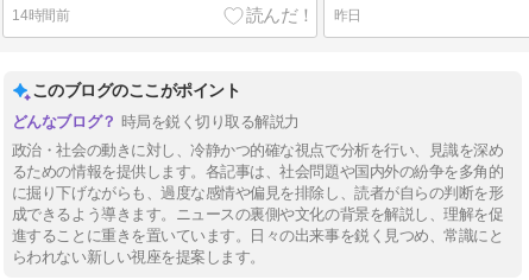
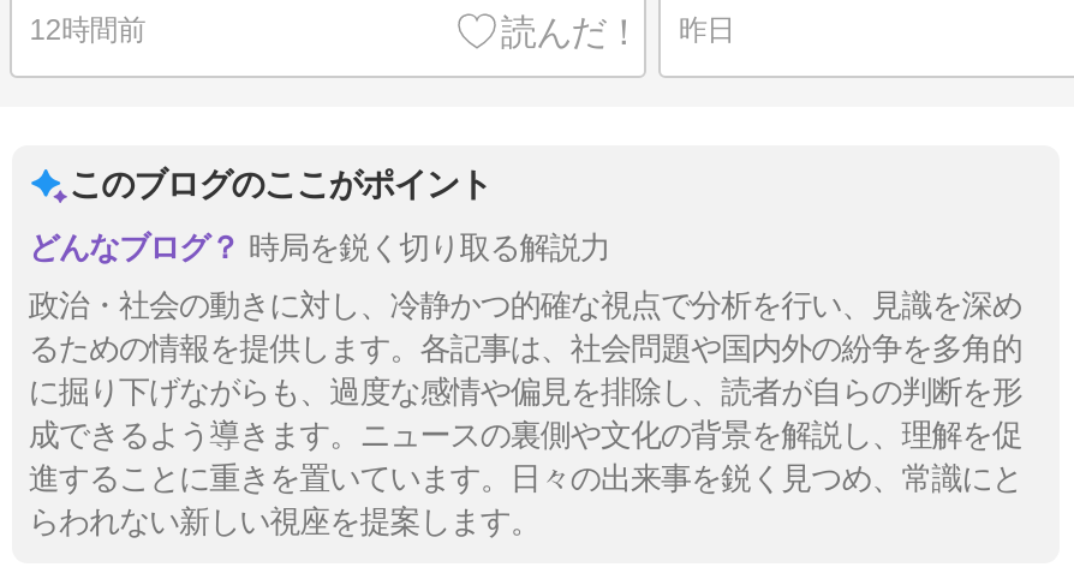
[12,7,70,23] 14時間前 -> [30,13,145,47] 12時間前

